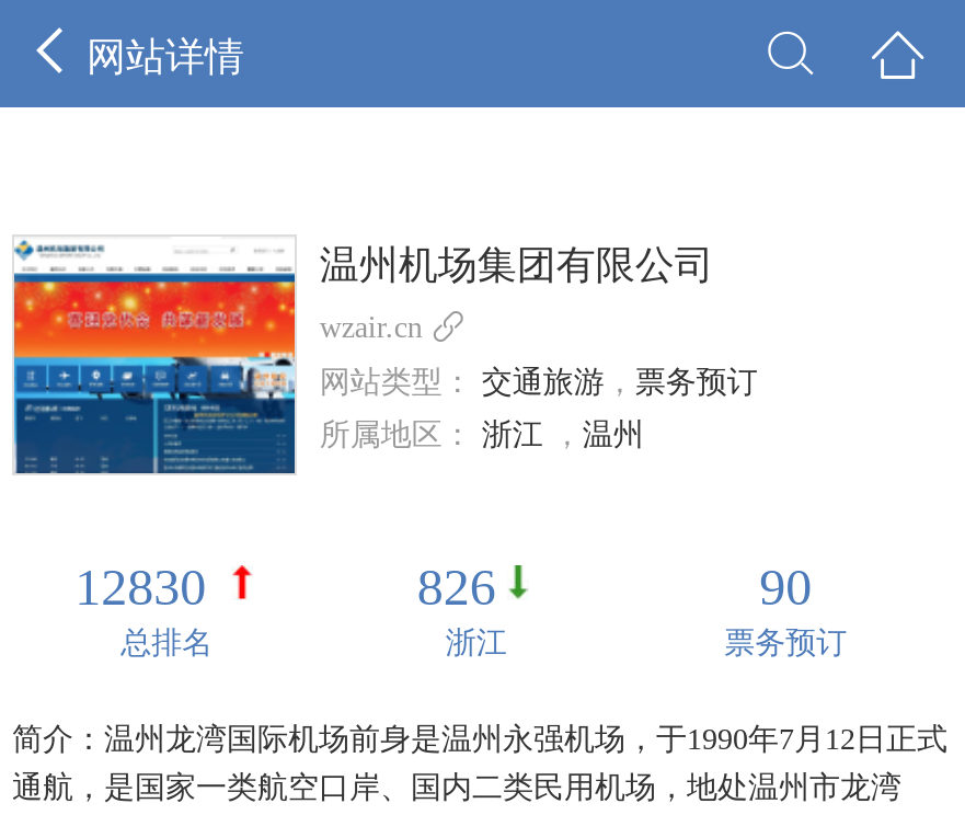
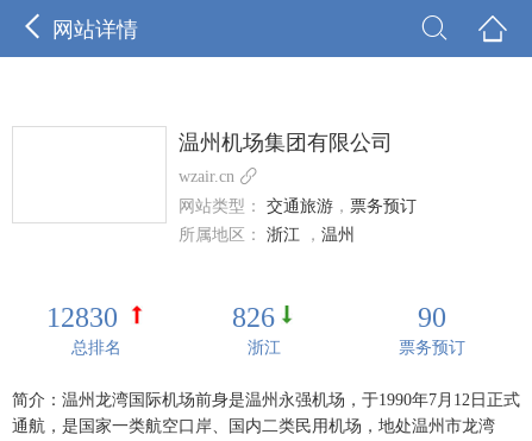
[12,239,297,475] [image] -> none

